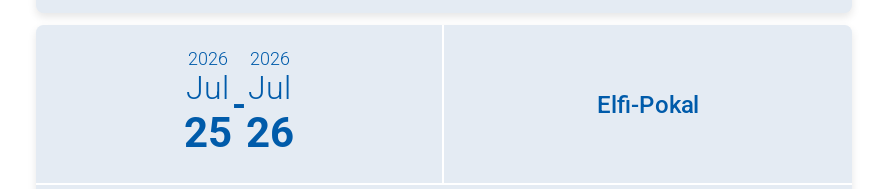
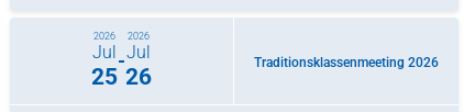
[597,91,699,119] Elfi-Pokal -> [254,55,439,70] Traditionsklassenmeeting 2026

